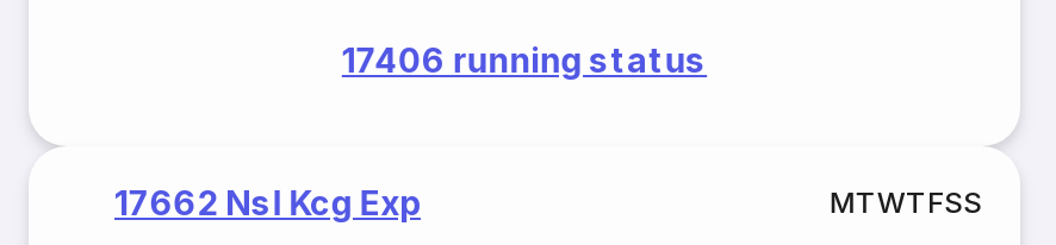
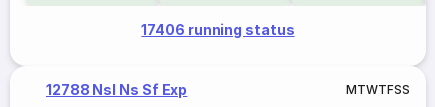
[114,182,421,222] 17662 Nsl Kcg Exp -> [46,81,187,98] 12788 Nsl Ns Sf Exp

